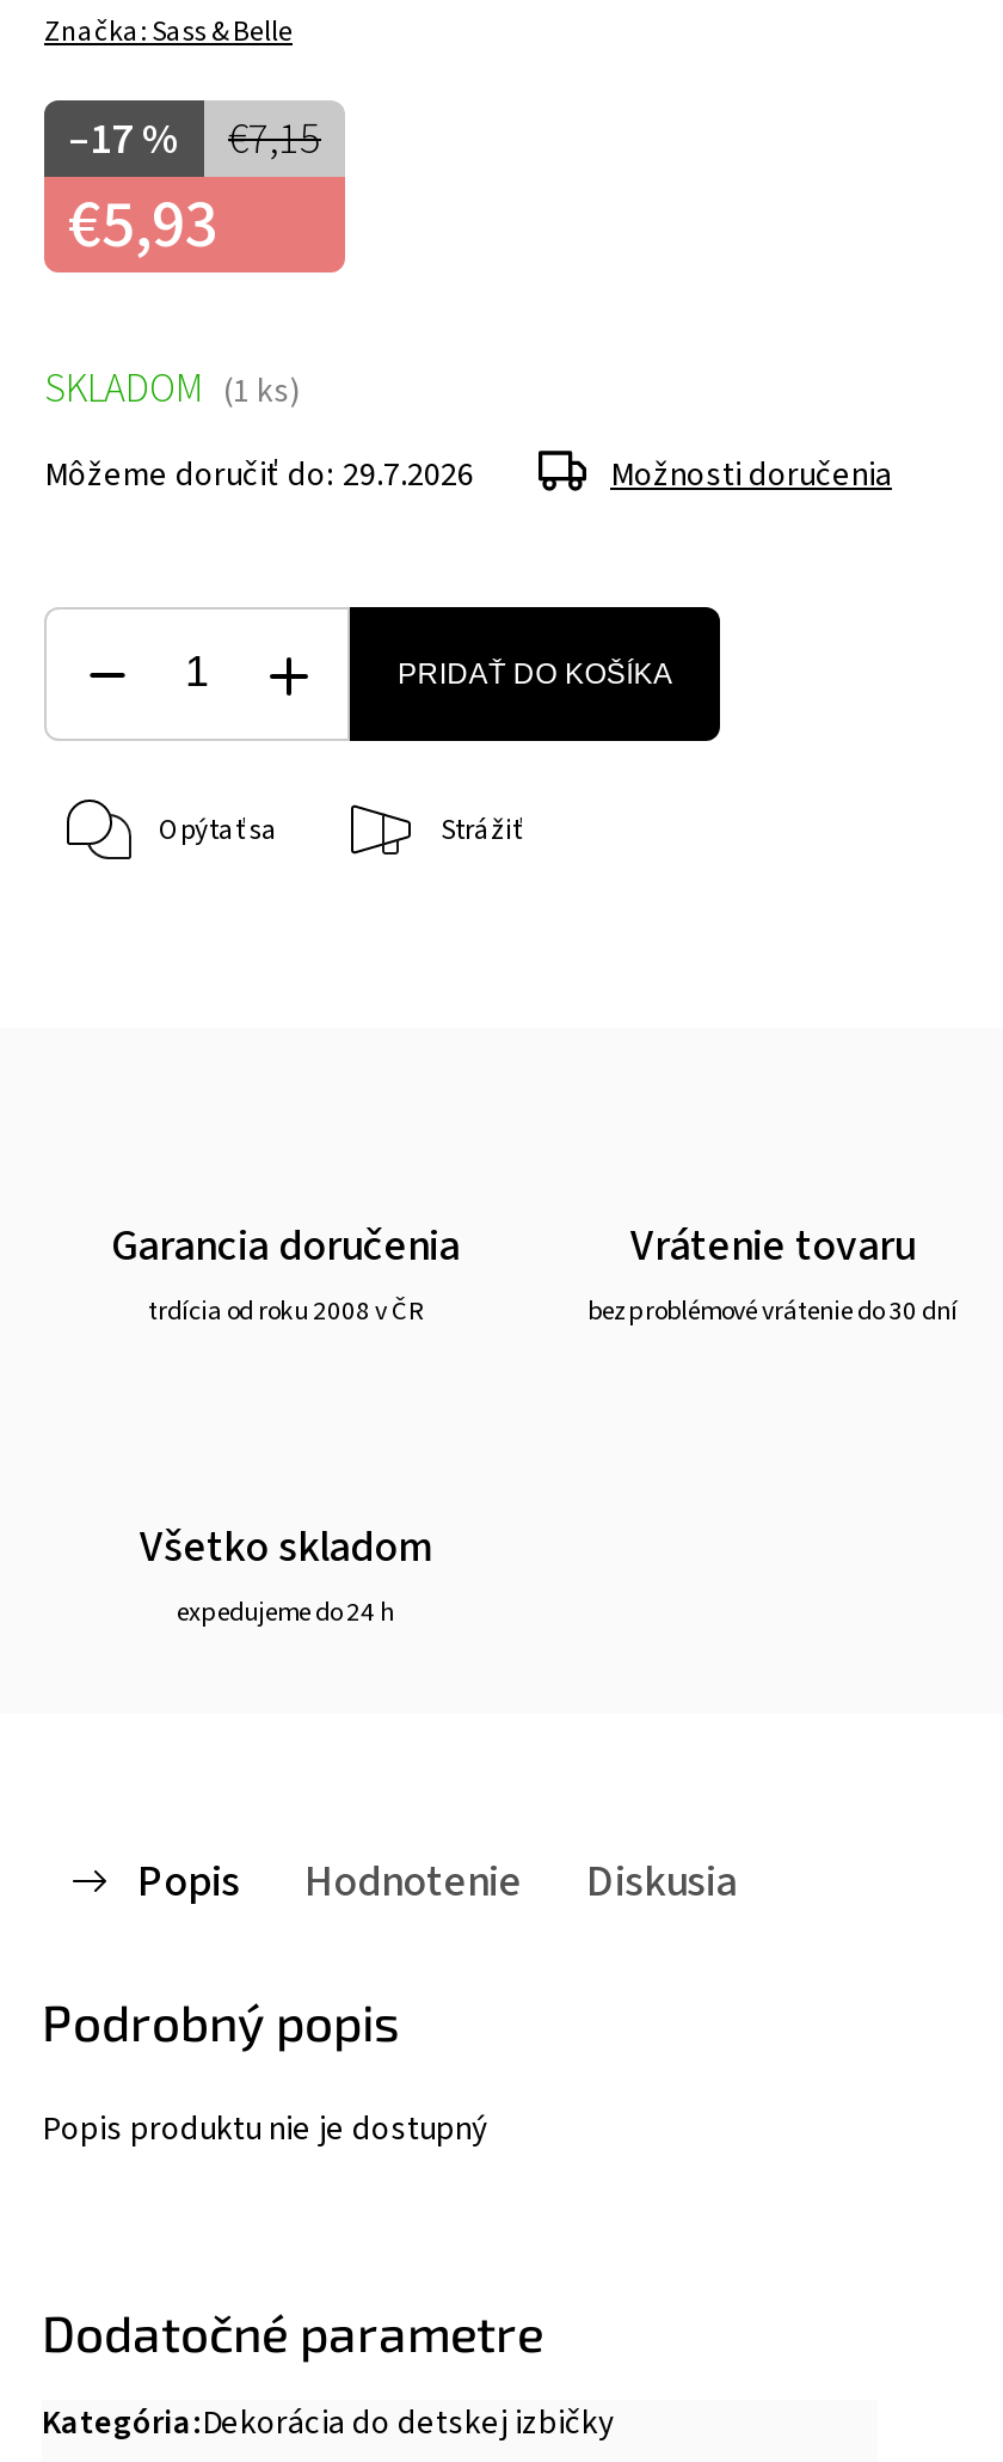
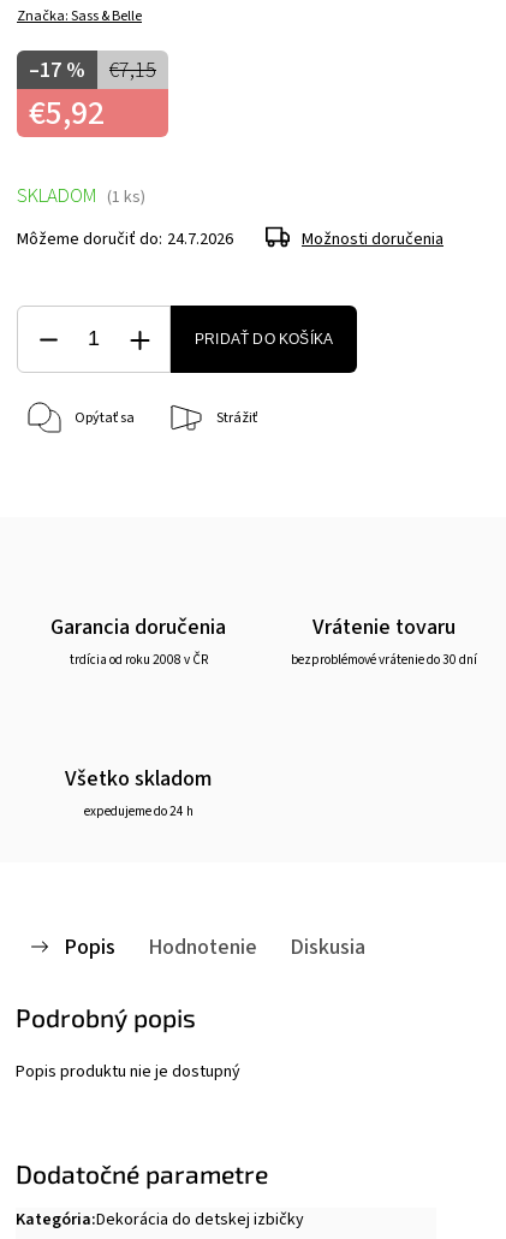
[68,177,219,273] €5,93 -> [29,89,105,137] €5,92
[44,452,474,500] Môžeme doručiť do: 29.7.2026 -> [17,228,233,252] Môžeme doručiť do: 24.7.2026

